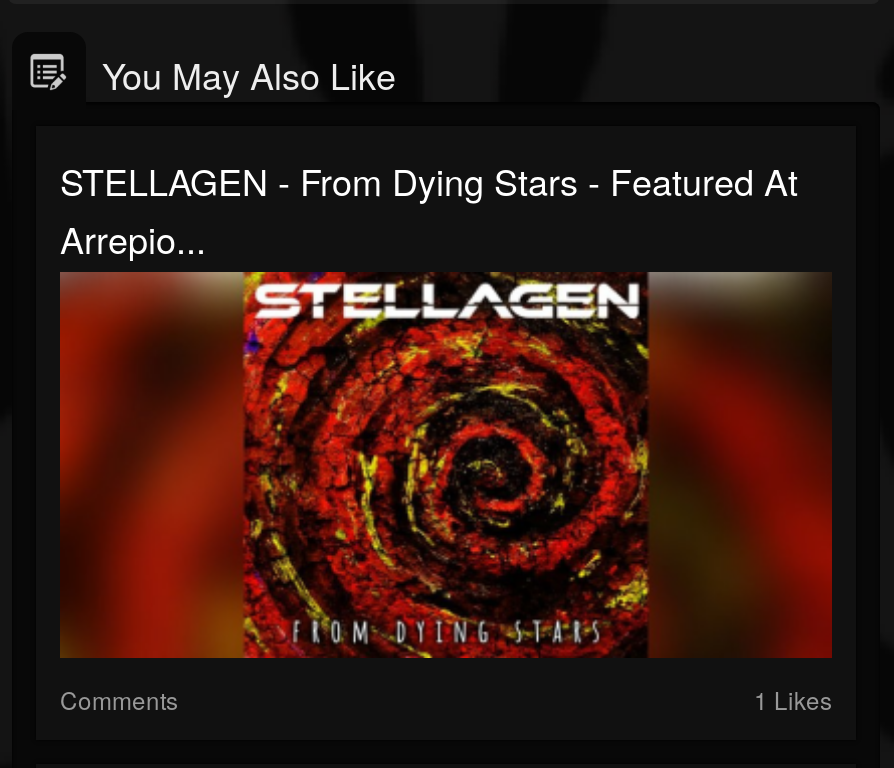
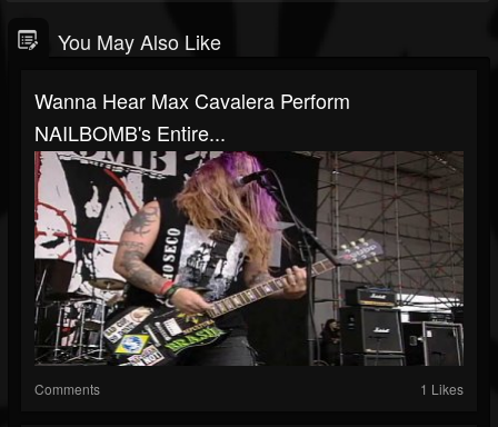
[60,154,798,264] STELLAGEN - From Dying Stars - Featured At | Arrepio... -> [34,86,350,147] Wanna Hear Max Cavalera Perform | NAILBOMB's Entire...
[58,270,834,660] [image] -> [33,151,465,367] [image]

